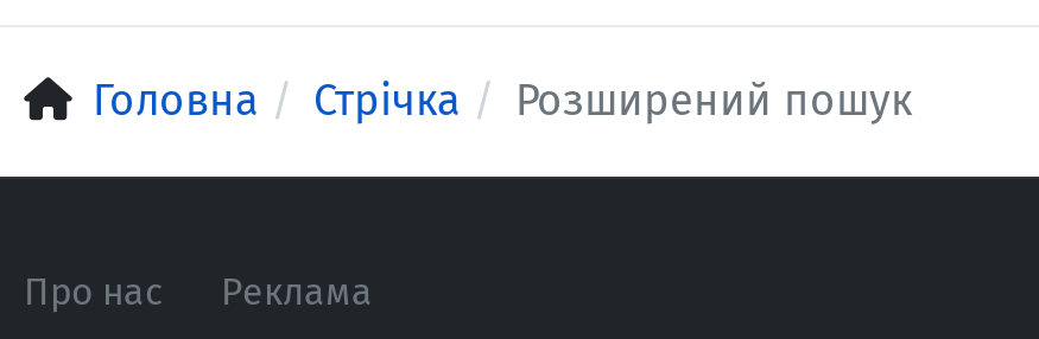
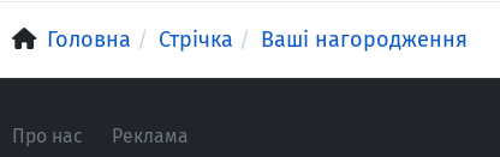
[515,73,912,126] Розширений пошук -> [261,26,468,52] Ваші нагородження

